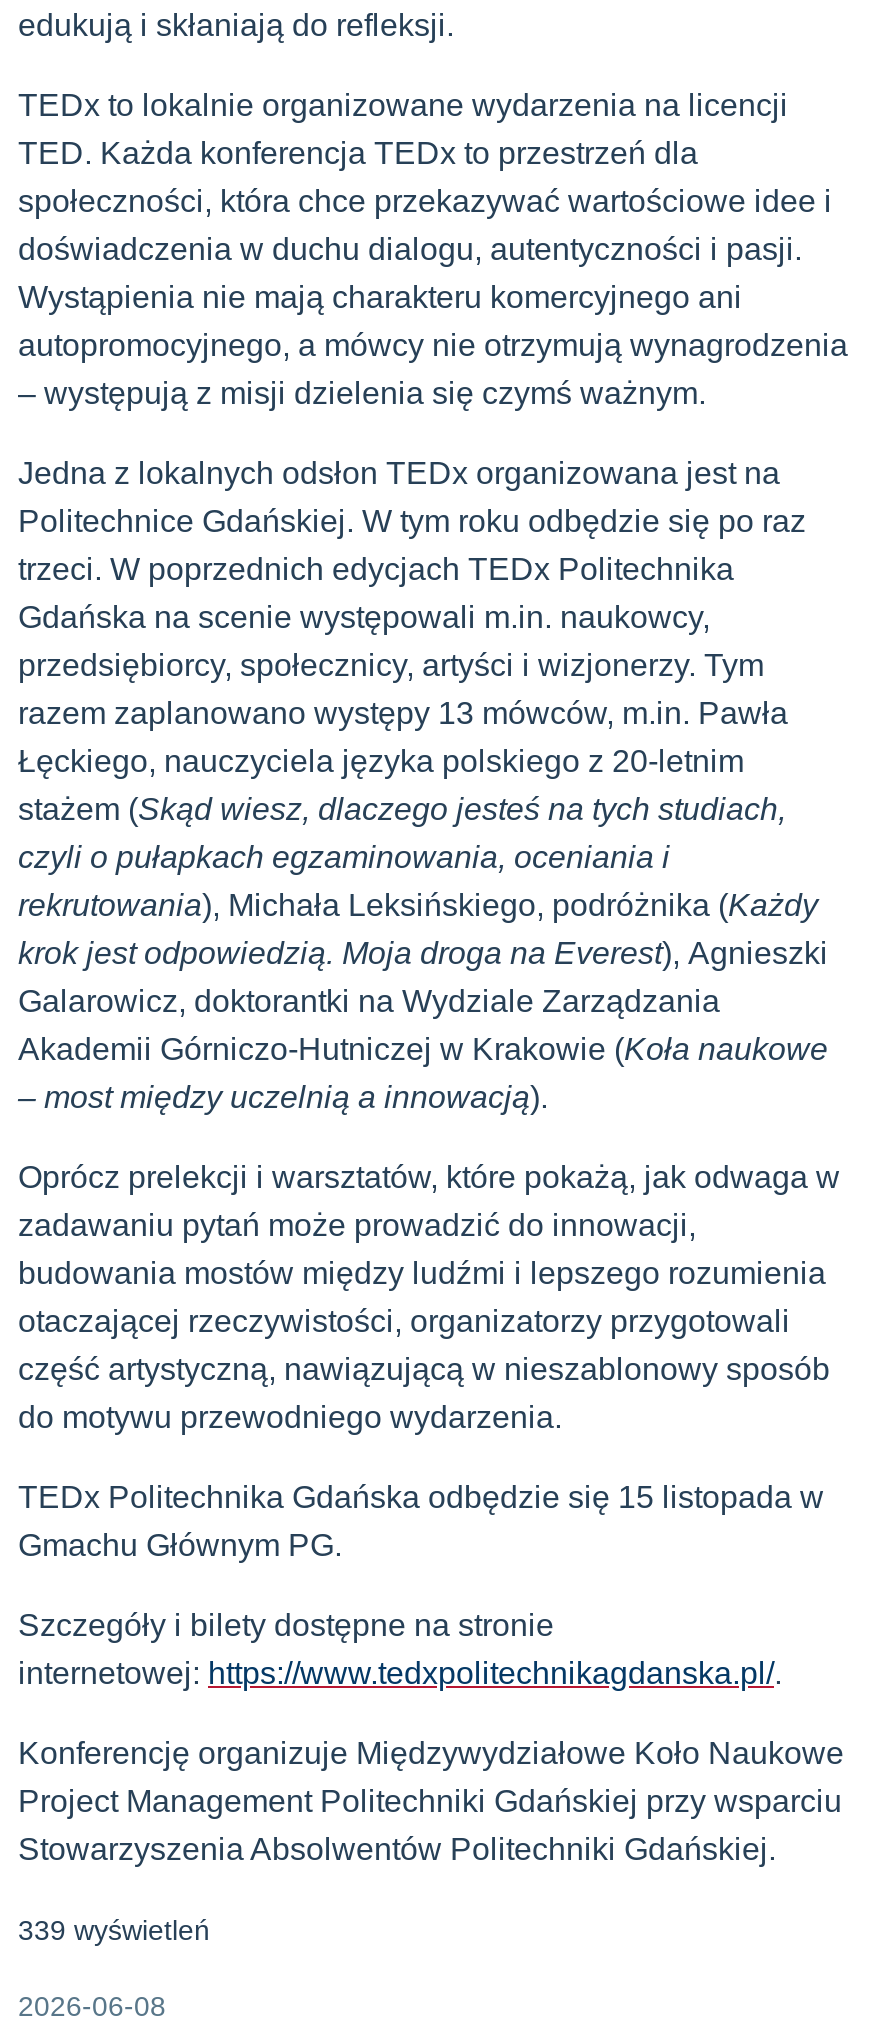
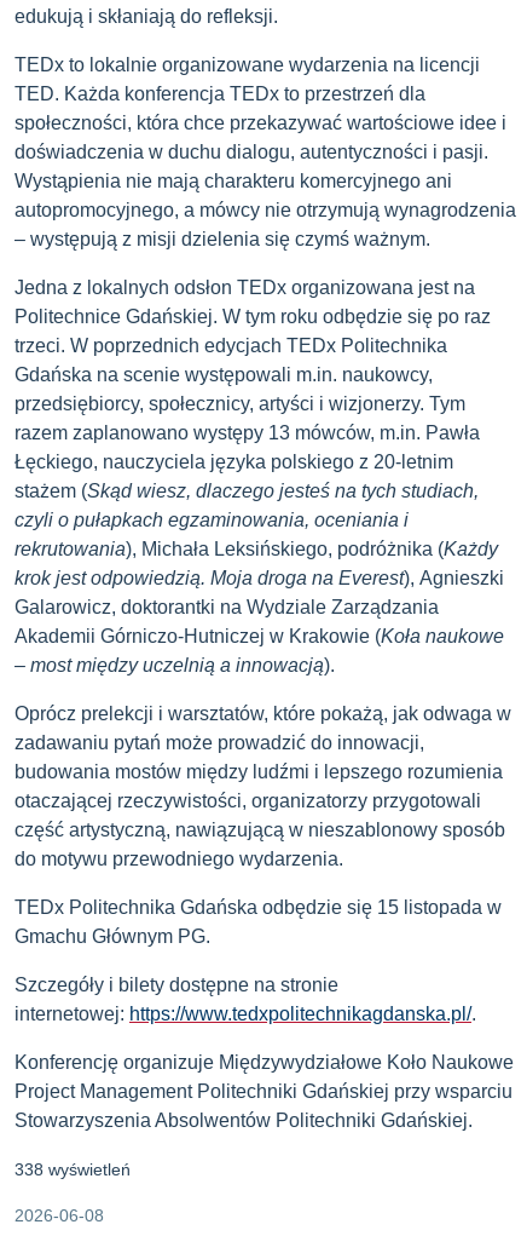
[18,1914,210,1946] 339 wyświetleń -> [15,1160,131,1179] 338 wyświetleń

